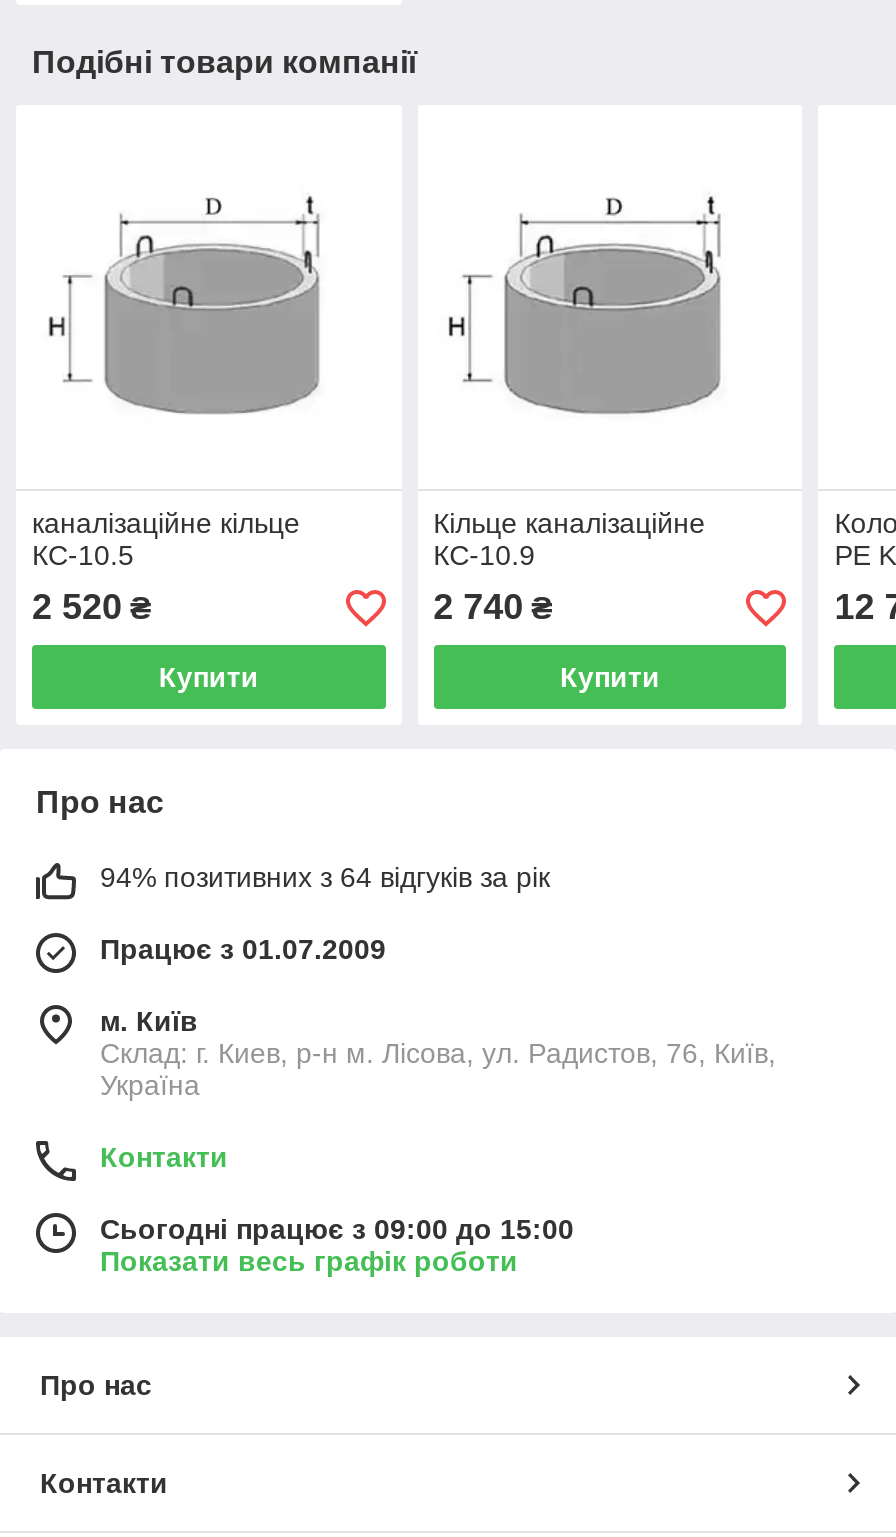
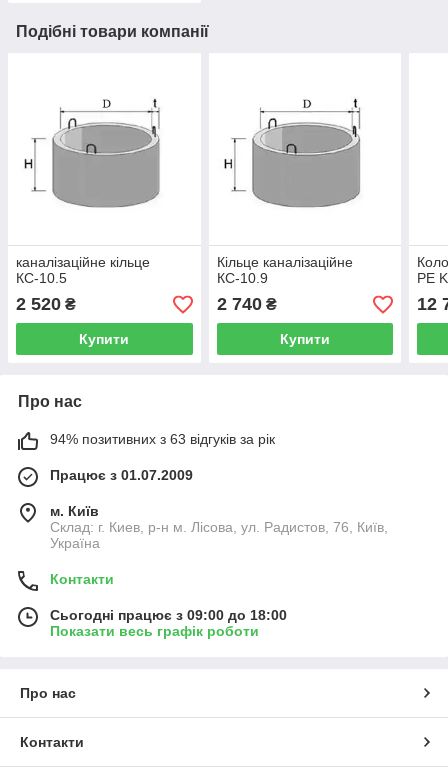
[100,862,550,894] 94% позитивних з 64 відгуків за рік -> [50,431,275,447] 94% позитивних з 63 відгуків за рік
[100,1214,574,1246] Сьогодні працює з 09:00 до 15:00 -> [50,607,287,623] Сьогодні працює з 09:00 до 18:00

